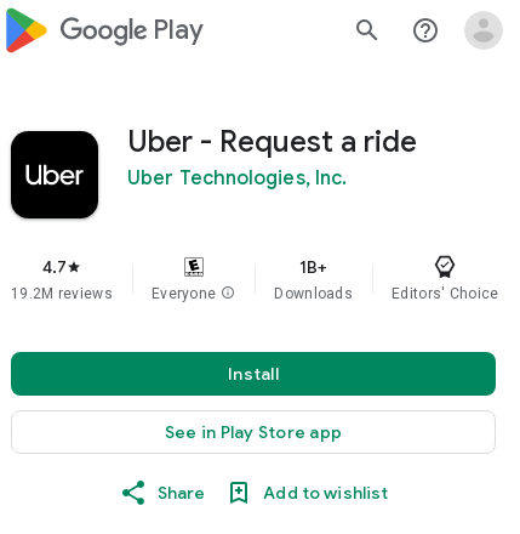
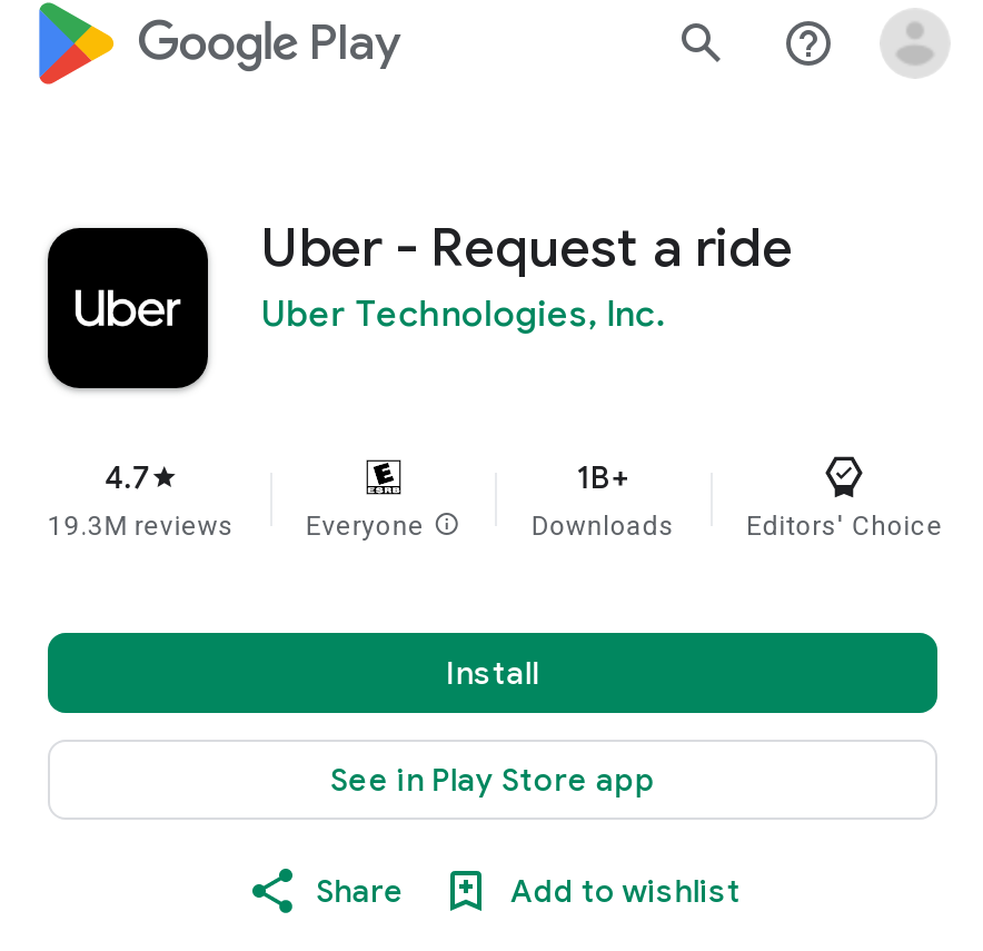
[11,285,113,302] 19.2M reviews -> [48,511,234,542] 19.3M reviews

